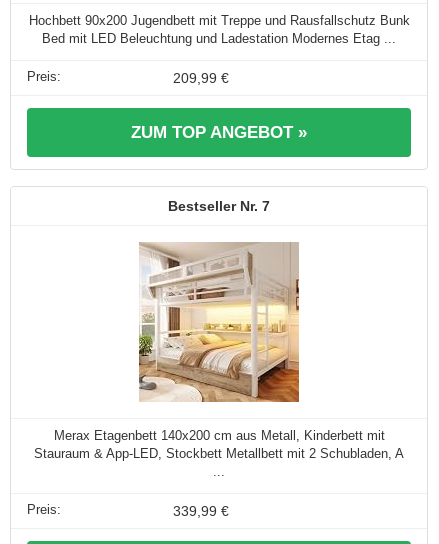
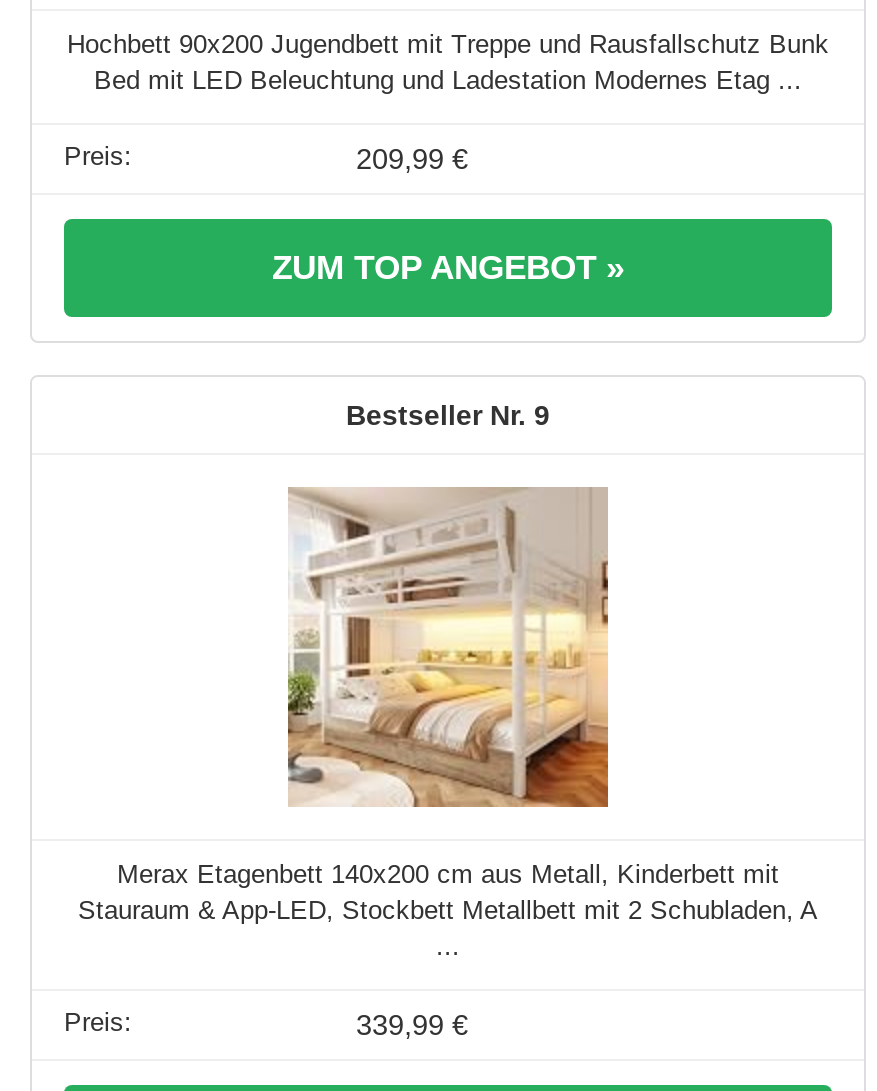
[262,198,270,214] 7 -> [534,398,550,430] 9

